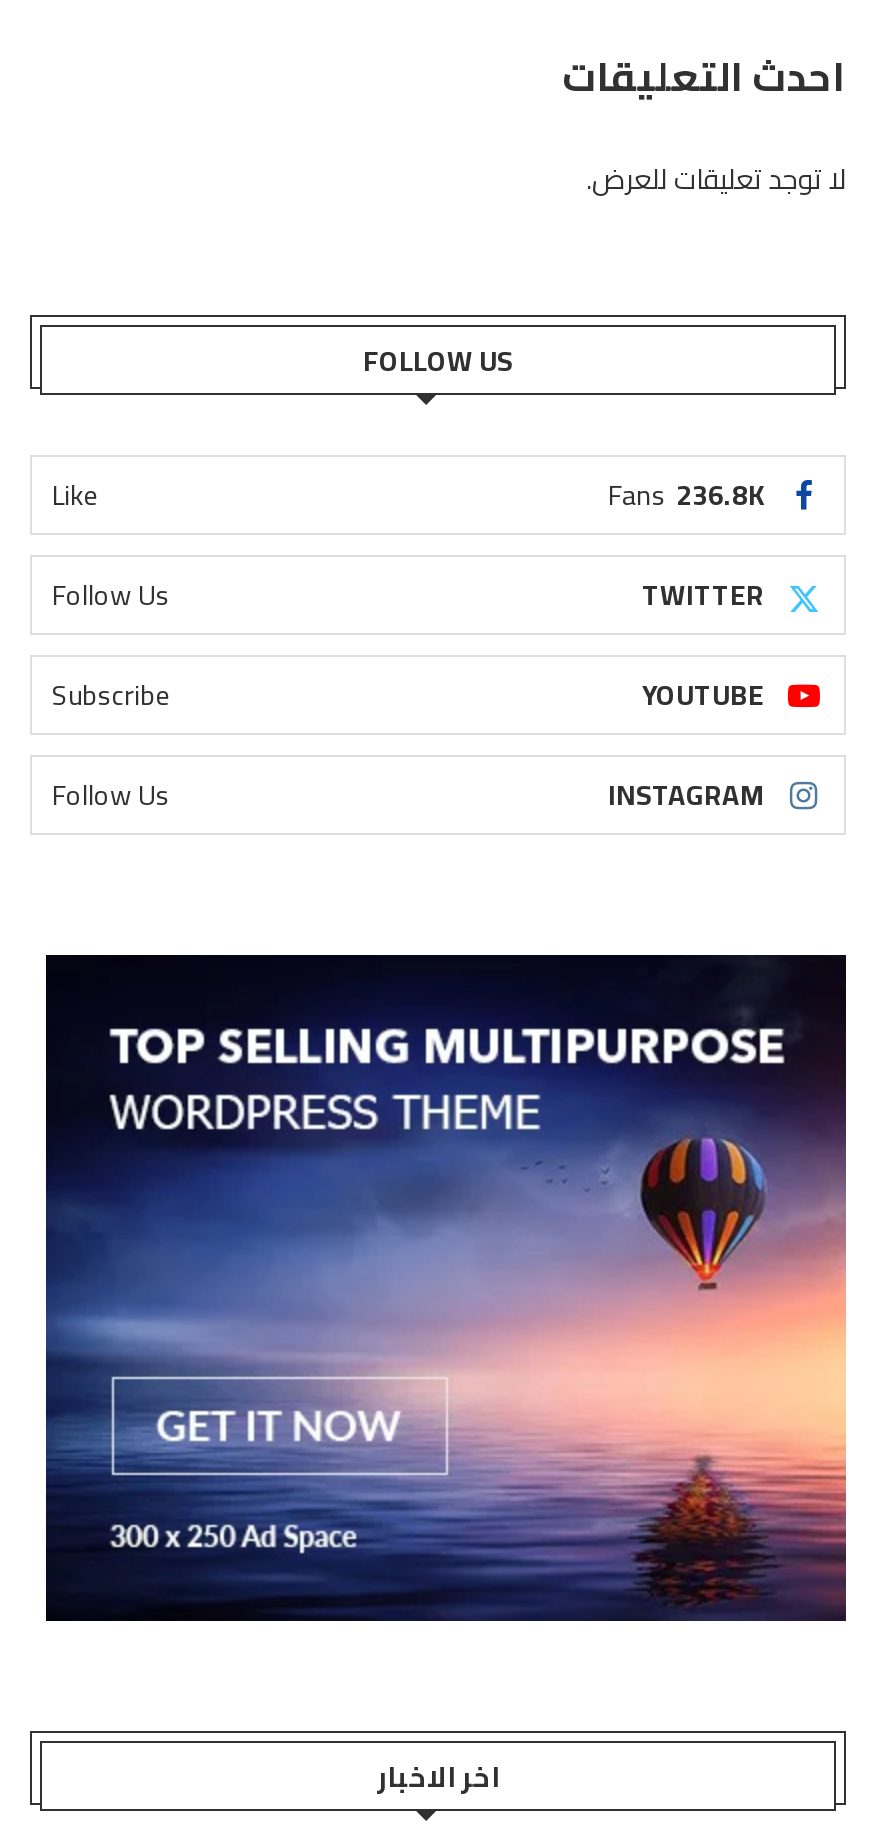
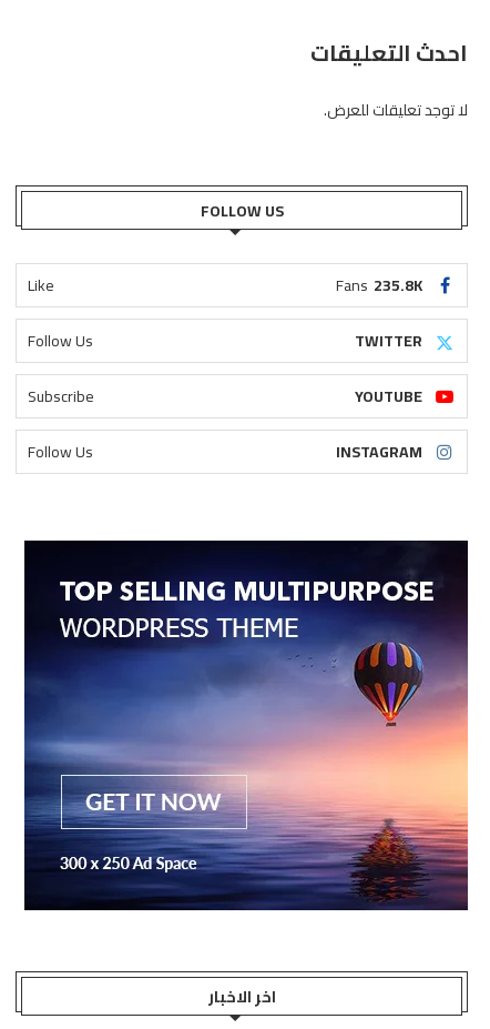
[608,470,764,522] Fans 236.8K -> [336,271,422,300] Fans 235.8K

